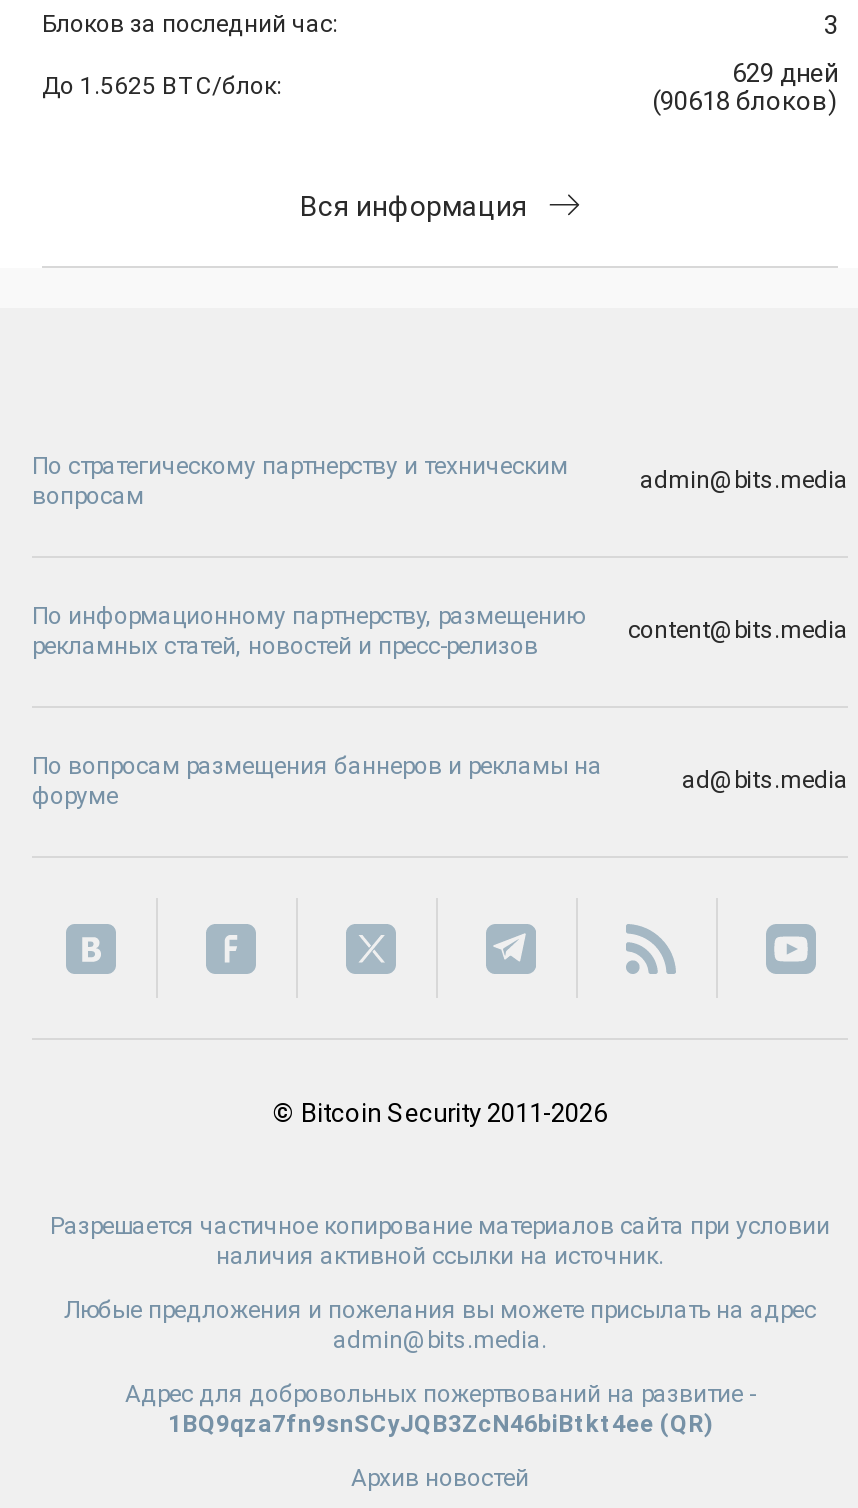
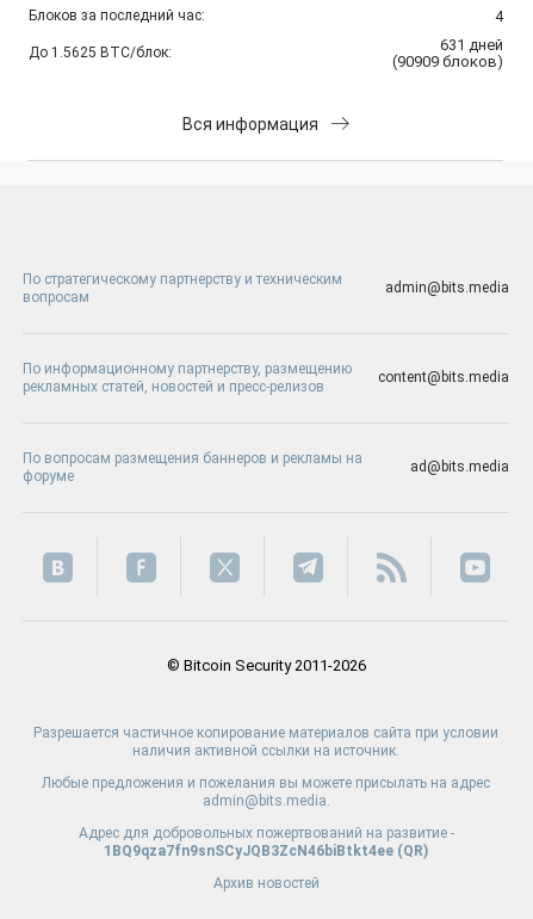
[824,9,838,39] 3 -> [495,7,503,24] 4
[732,57,838,87] 629 дней -> [440,35,503,53] 631 дней
[652,85,838,115] (90618 блоков) -> [392,52,503,70] (90909 блоков)

